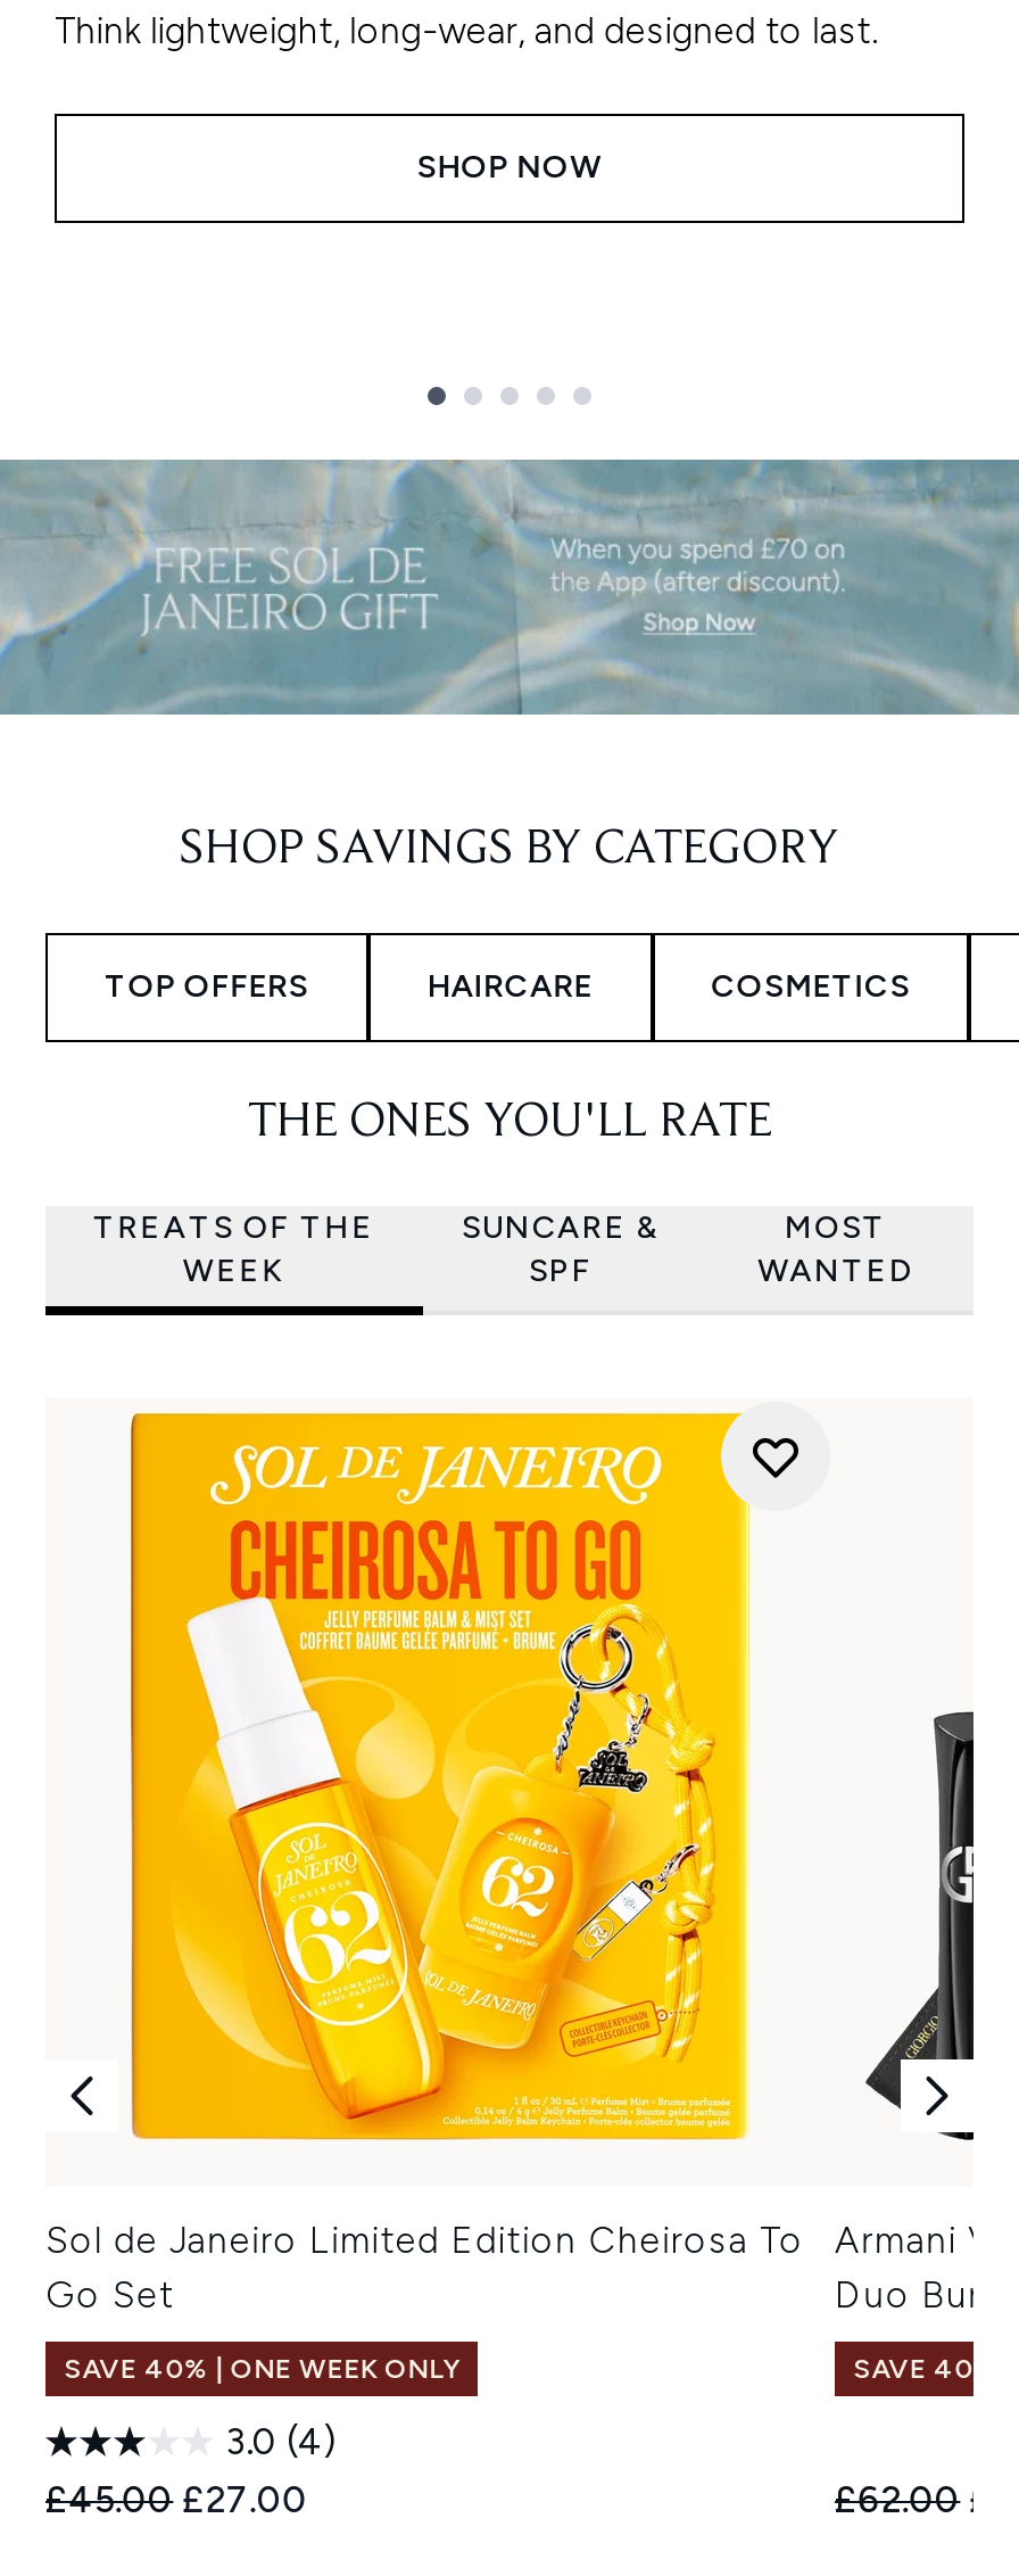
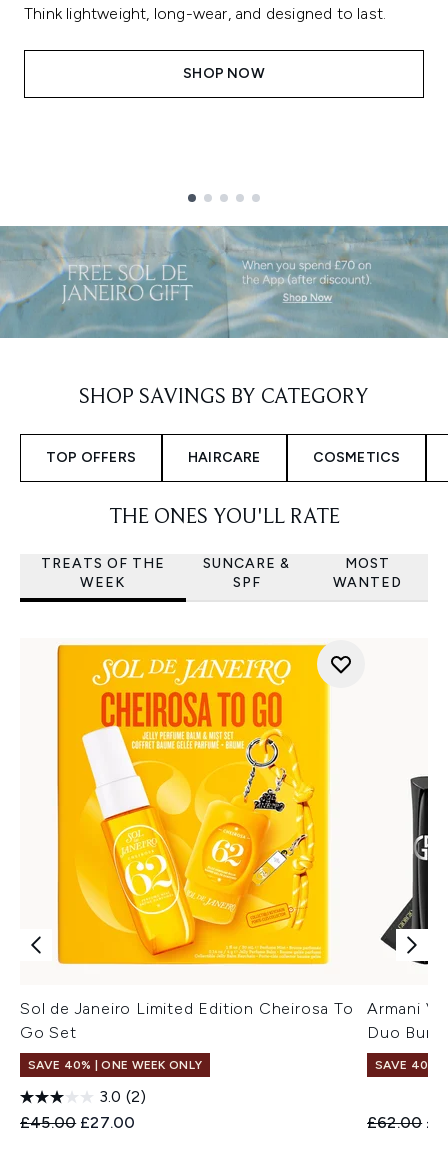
[225,2419,337,2462] 3.0 (4) -> [99,1087,146,1106] 3.0 (2)

